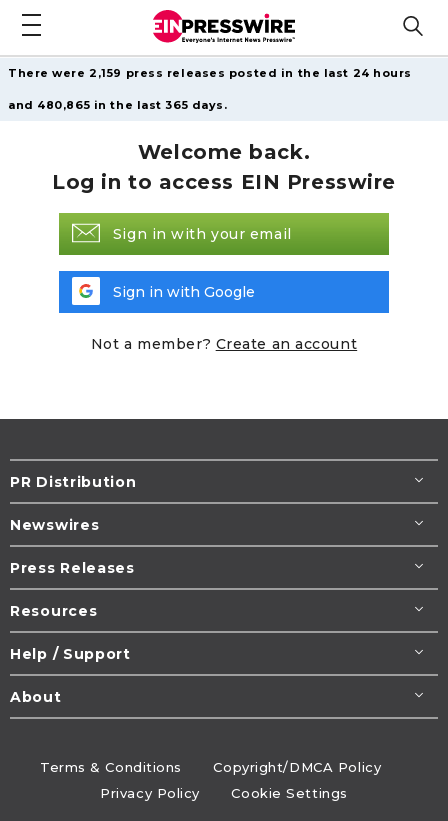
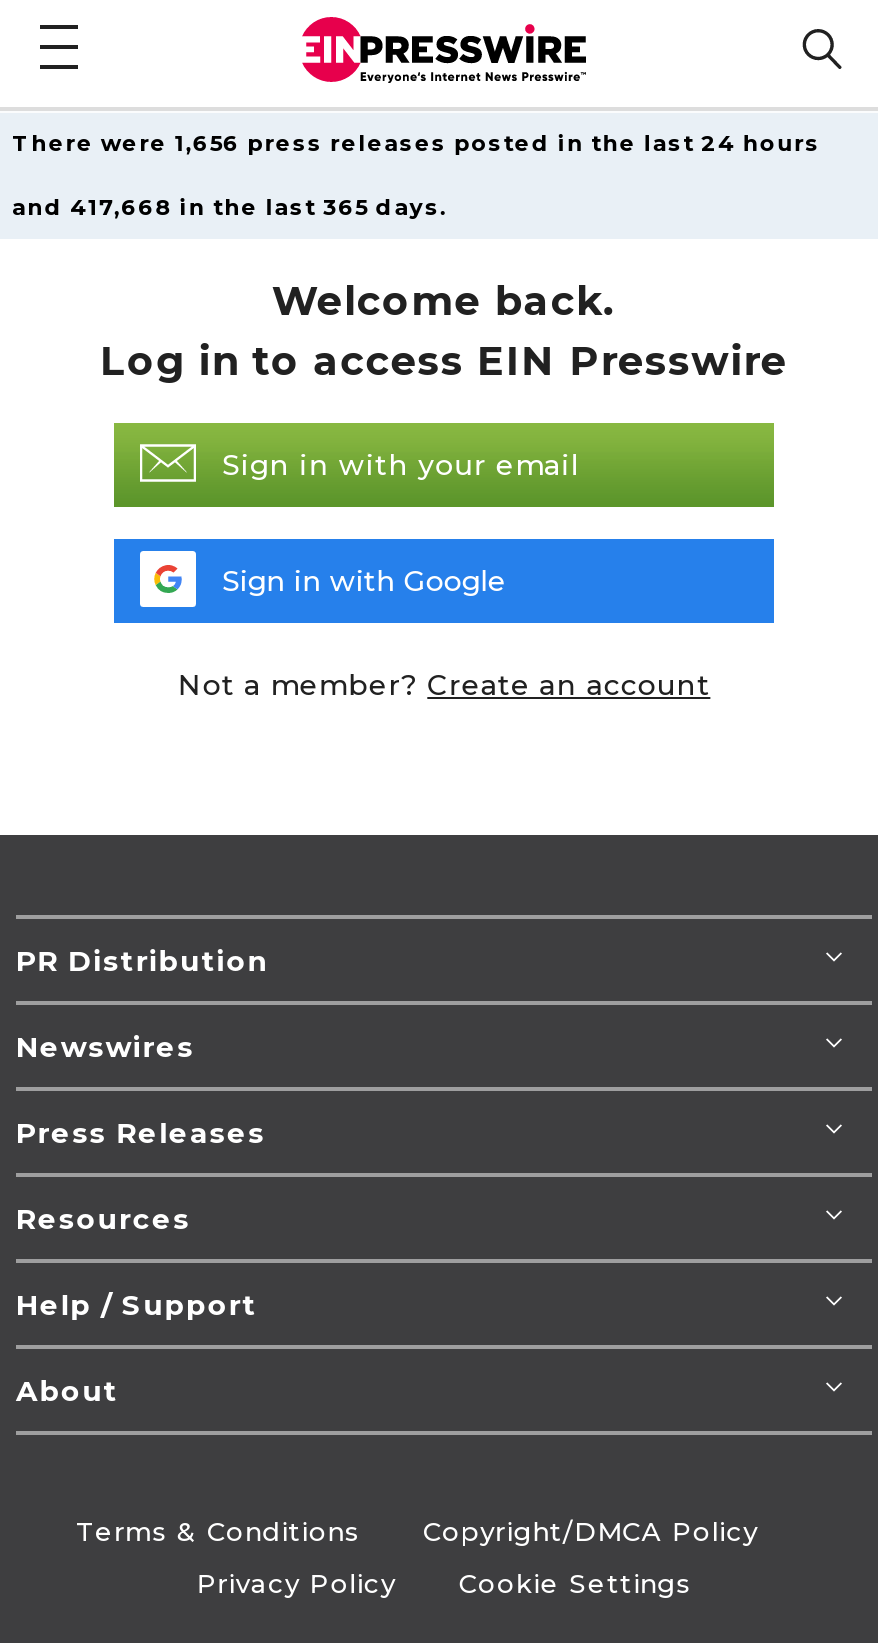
[8,66,412,80] There were 2,159 press releases posted in the last 24 hours -> [12,129,820,157] There were 1,656 press releases posted in the last 24 hours
[8,98,227,112] and 480,865 in the last 365 days. -> [12,193,447,221] and 417,668 in the last 365 days.

